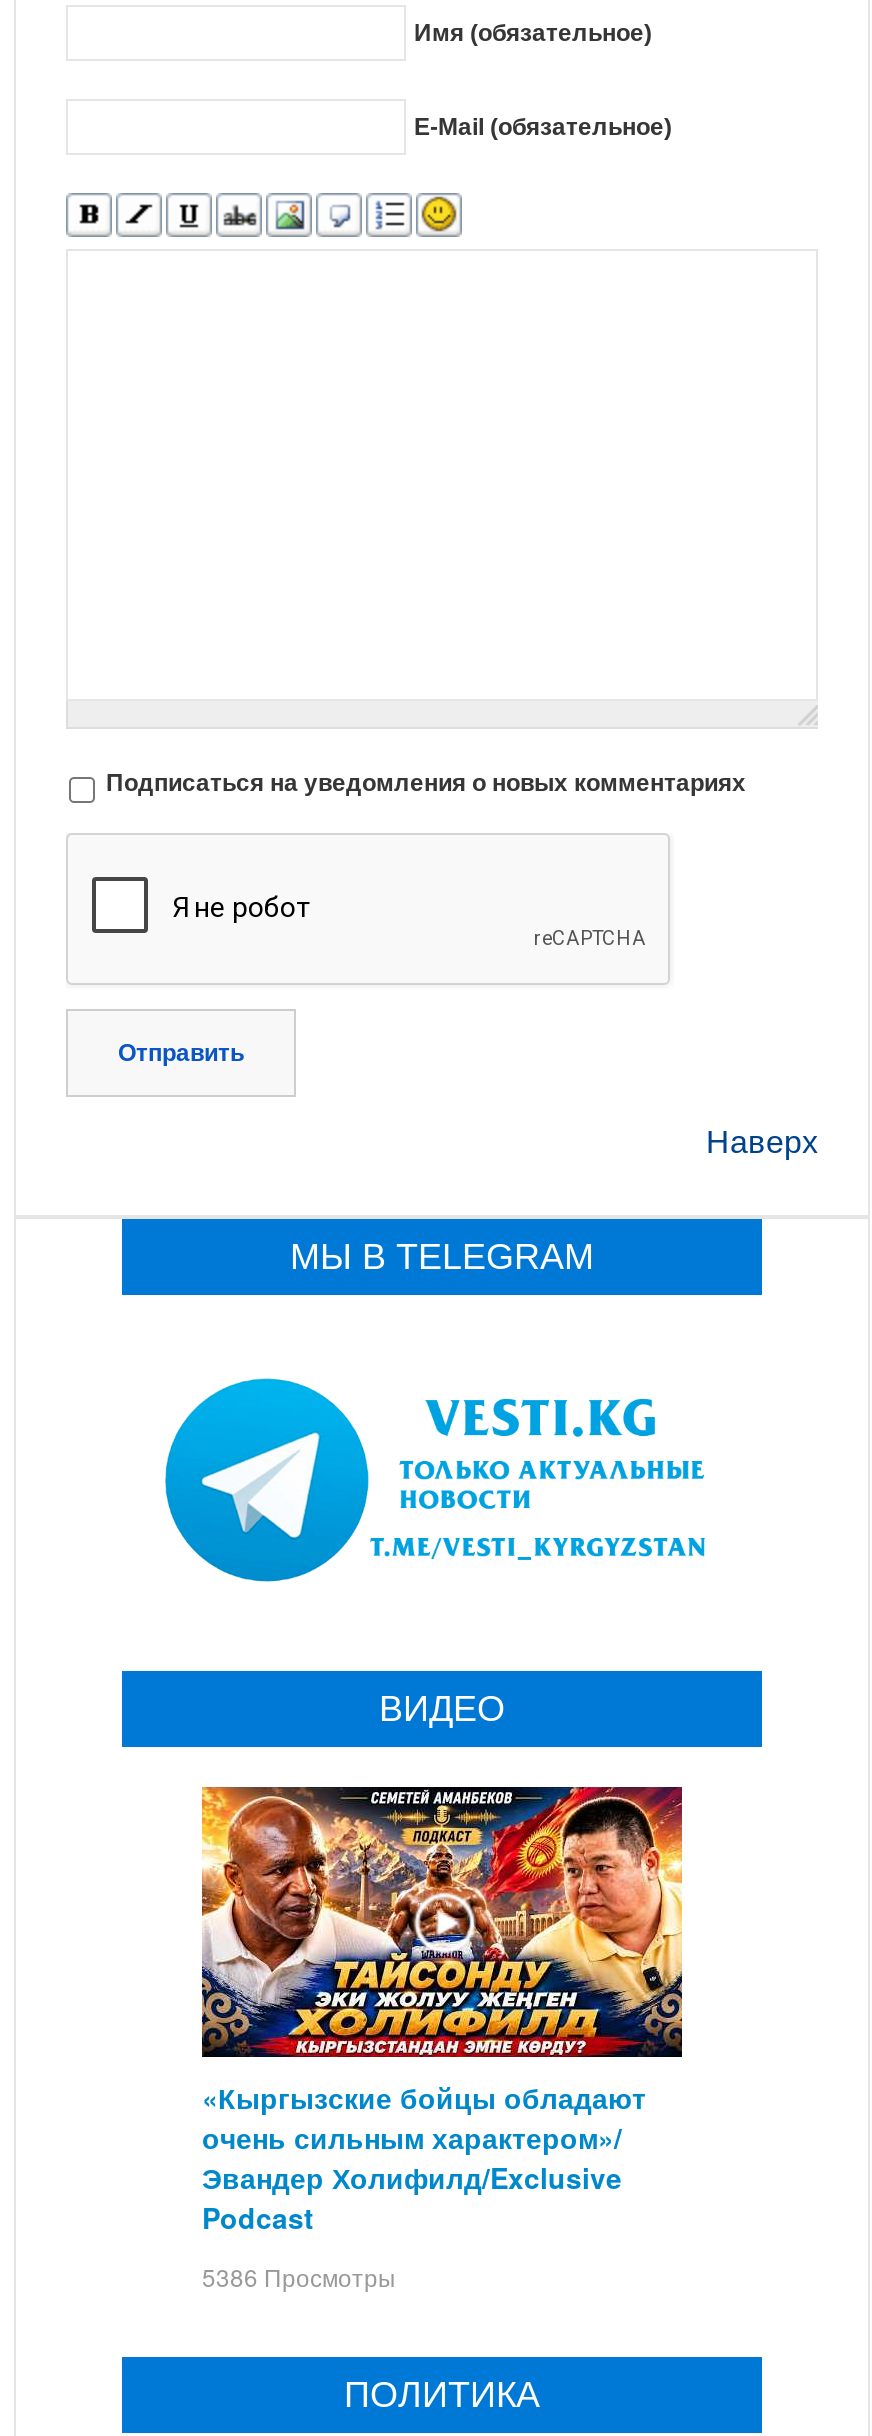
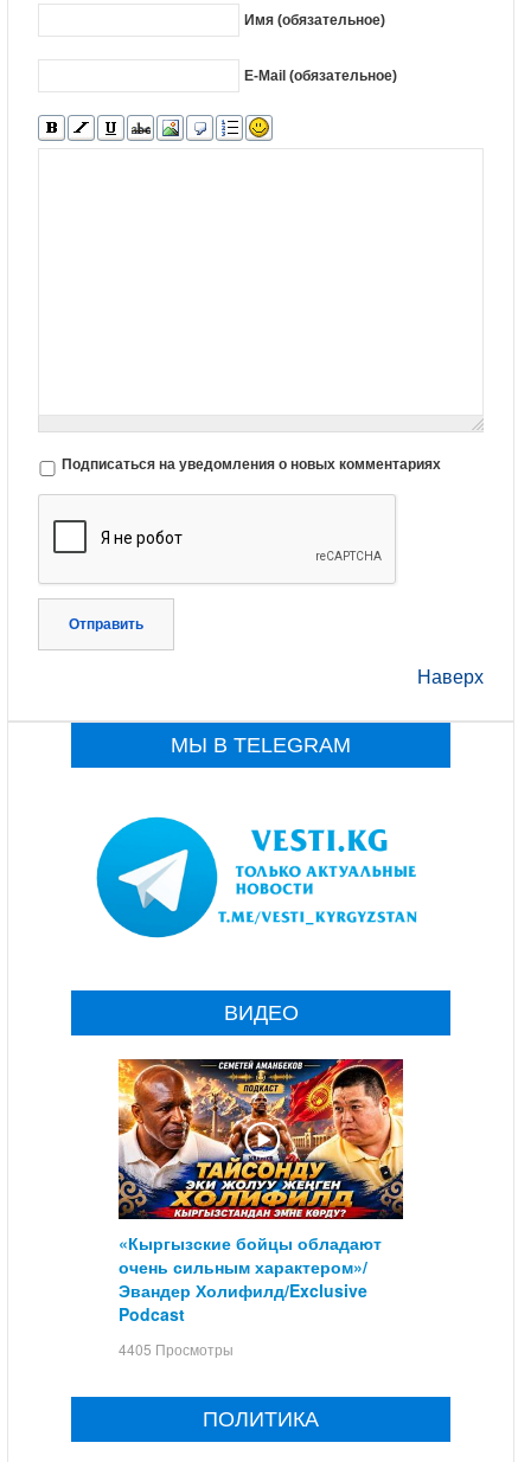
[202,2259,396,2293] 5386 Просмотры -> [119,1339,234,1359] 4405 Просмотры

